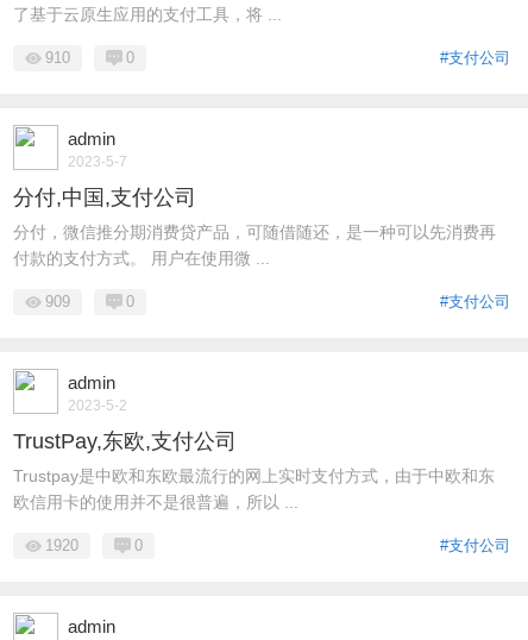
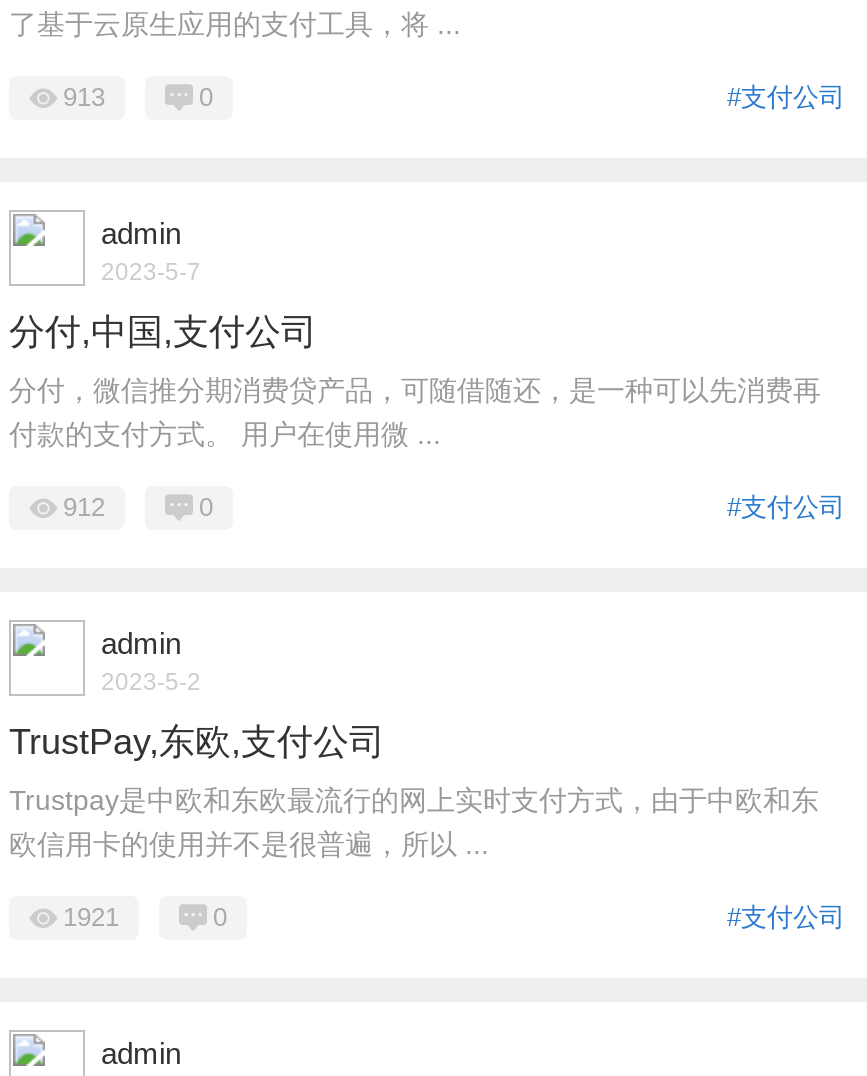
[45,49,70,67] 910 -> [63,82,105,112] 913
[45,293,70,310] 909 -> [63,492,105,522] 912
[45,537,78,554] 1920 -> [63,902,119,932] 1921

